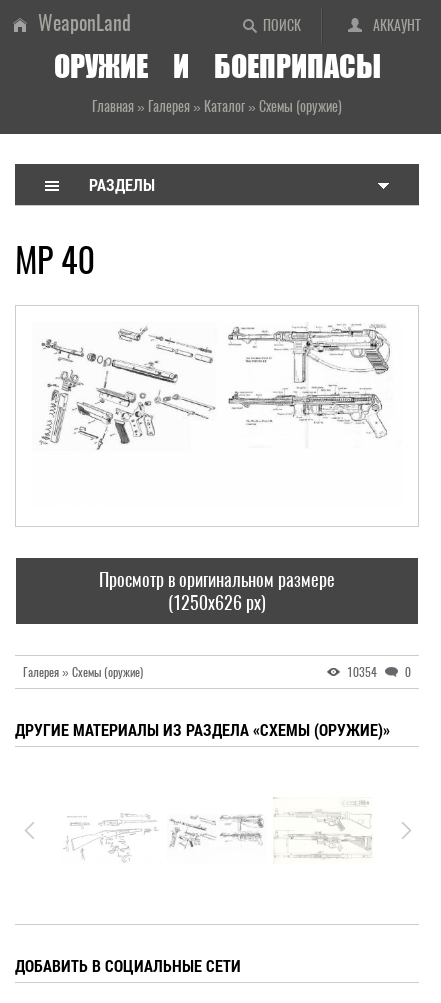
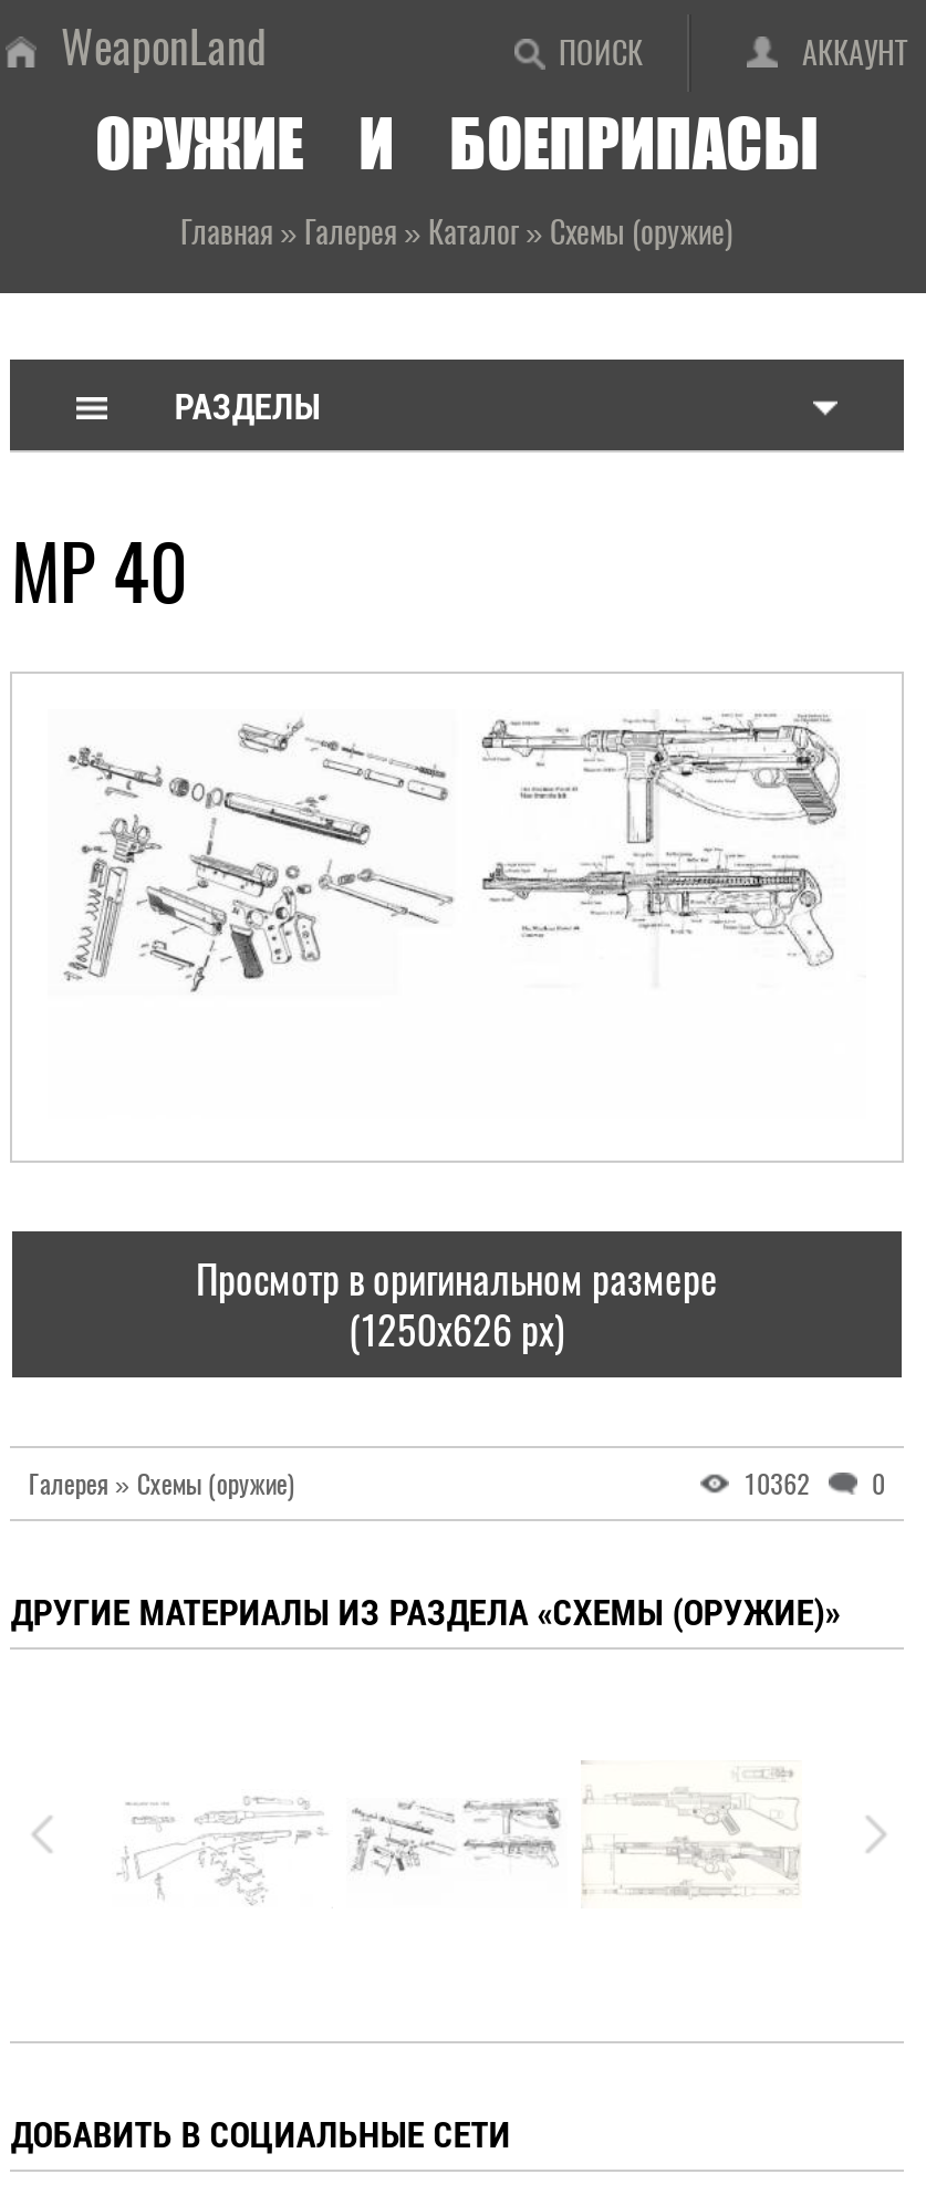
[347,664,411,680] 10354 0 -> [744,1465,885,1500] 10362 0

